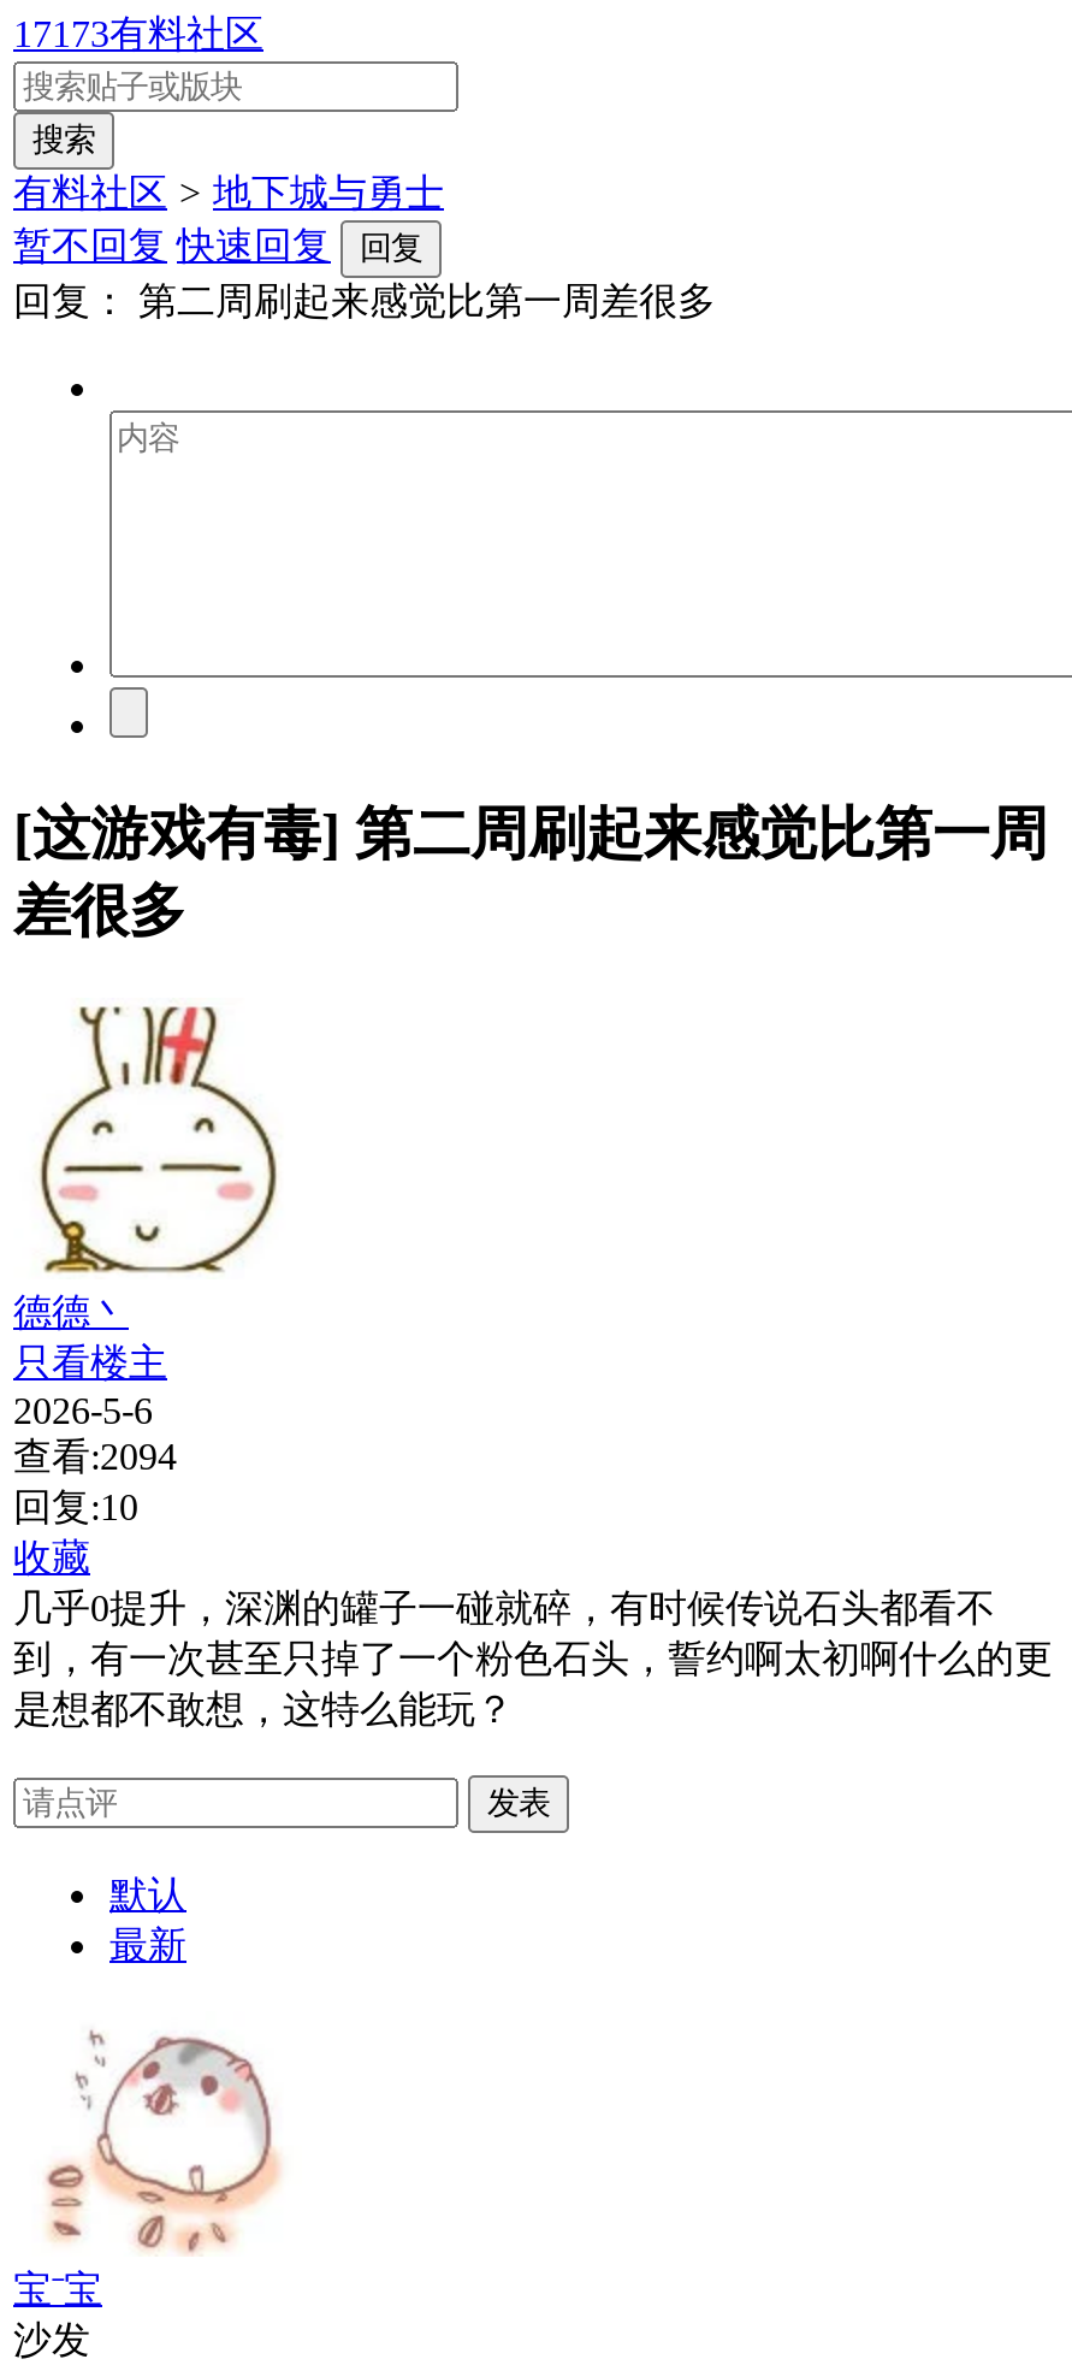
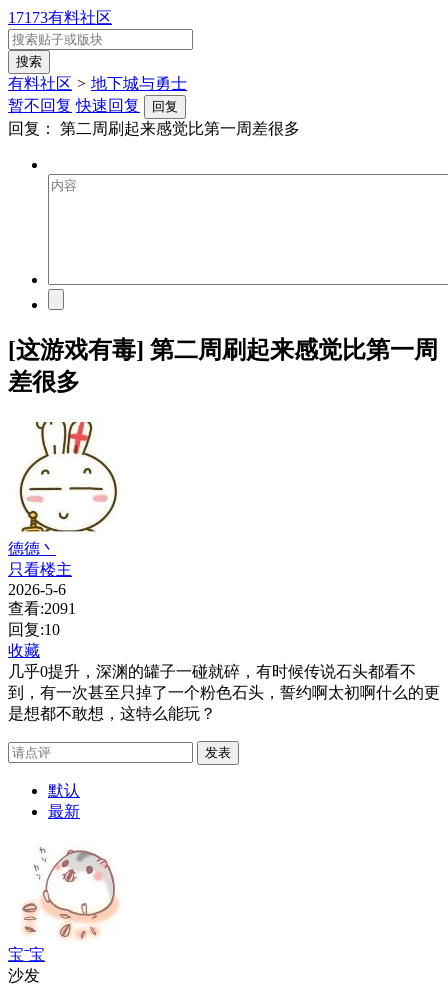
[13,1435,177,1476] 查看:2094 -> [8,600,76,617] 查看:2091

